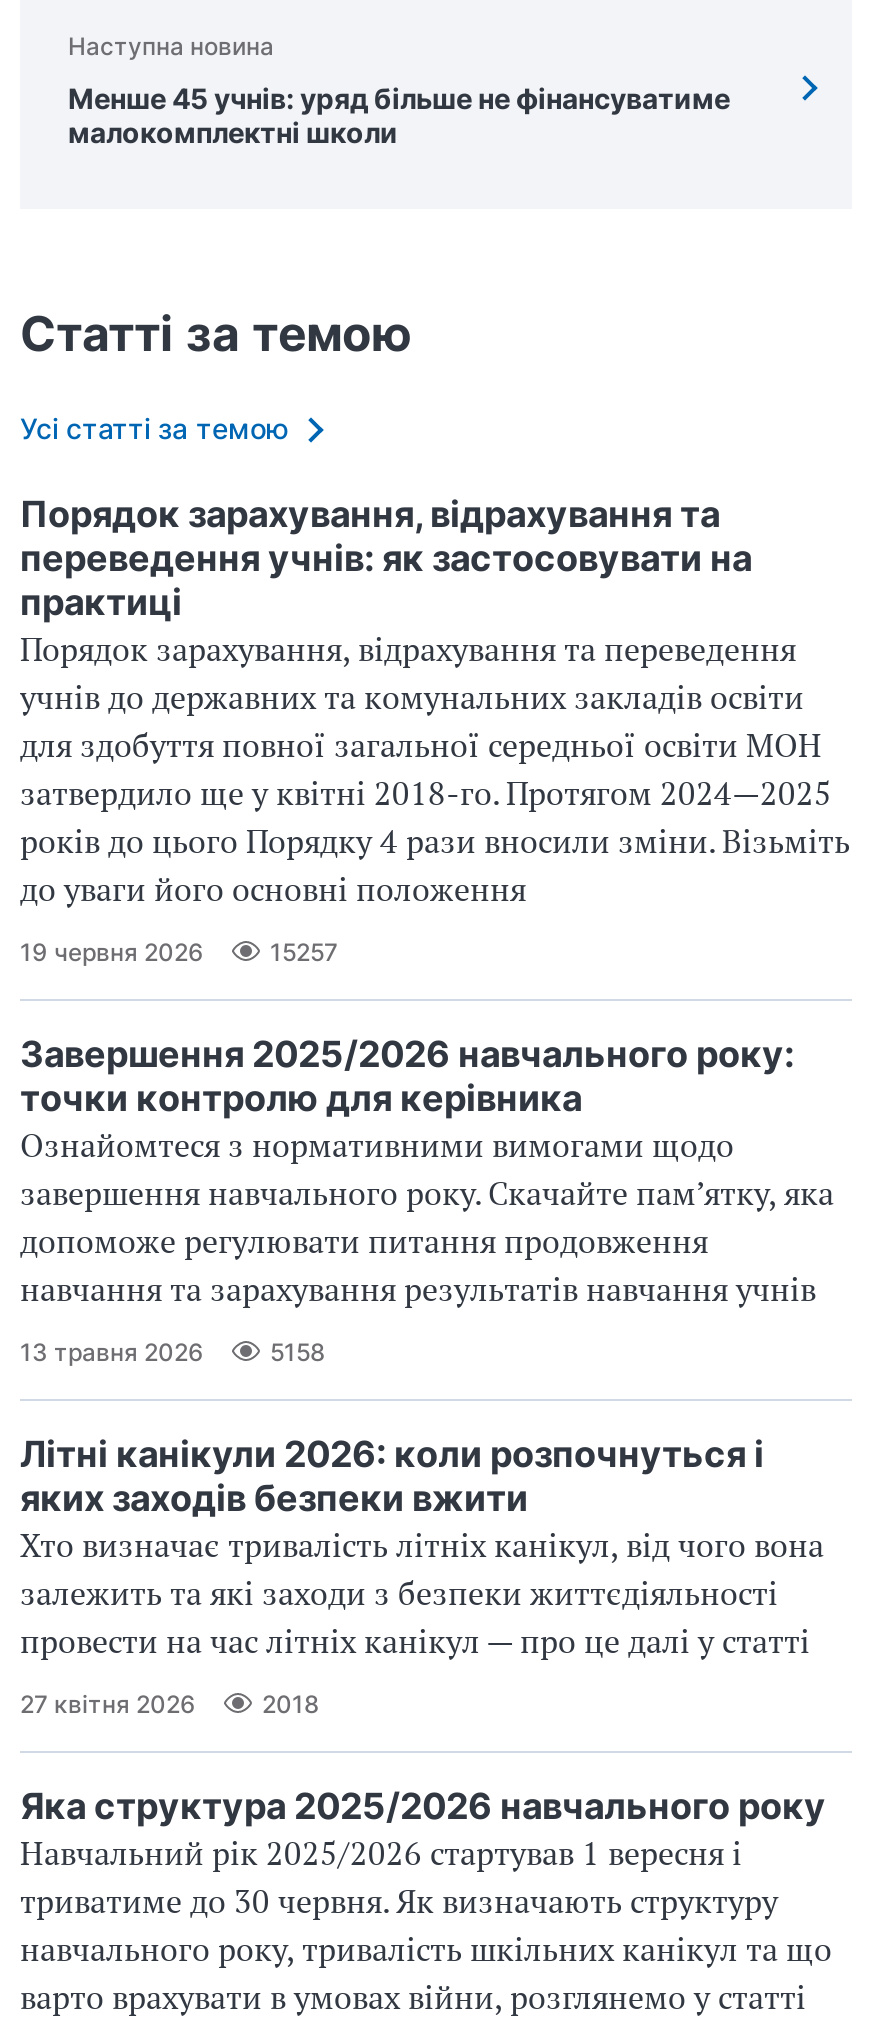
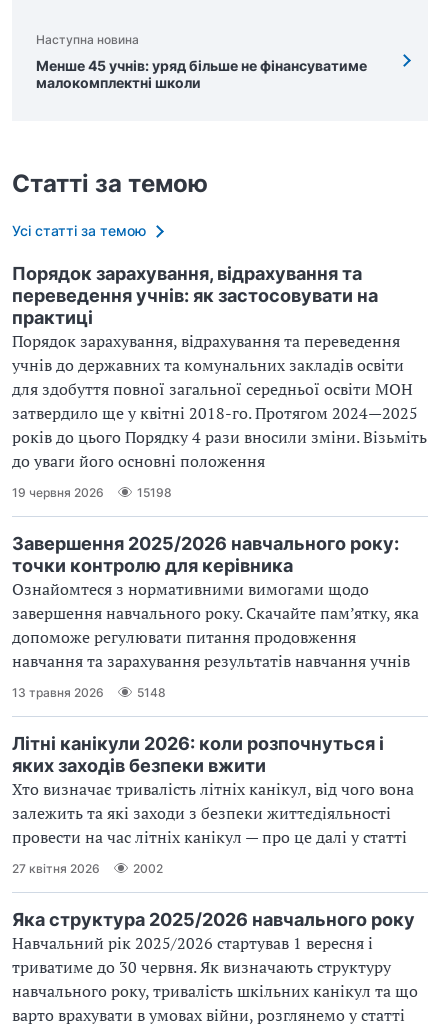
[270,936,338,966] 15257 -> [137,485,172,500] 15198
[270,1336,326,1366] 5158 -> [137,685,166,700] 5148
[262,1688,320,1718] 2018 -> [133,861,163,876] 2002

